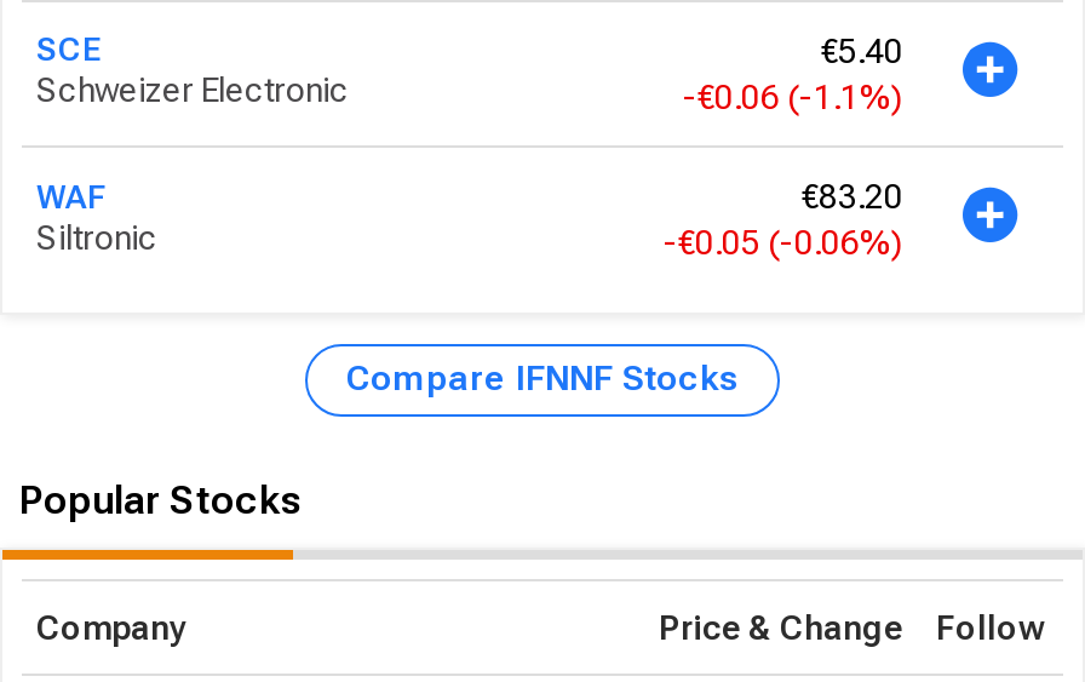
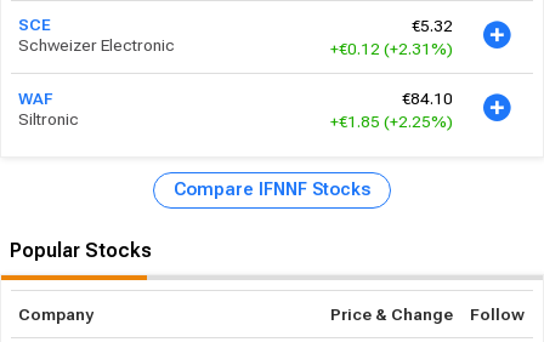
[821,30,903,69] €5.40 -> [412,15,453,35] €5.32
[683,76,903,115] -€0.06 (-1.1%) -> [330,38,453,58] +€0.12 (+2.31%)
[802,177,903,216] €83.20 -> [402,89,453,108] €84.10
[664,223,903,262] -€0.05 (-0.06%) -> [330,112,453,131] +€1.85 (+2.25%)

